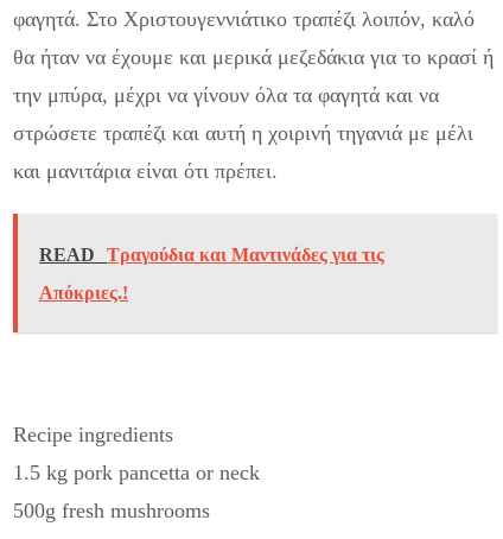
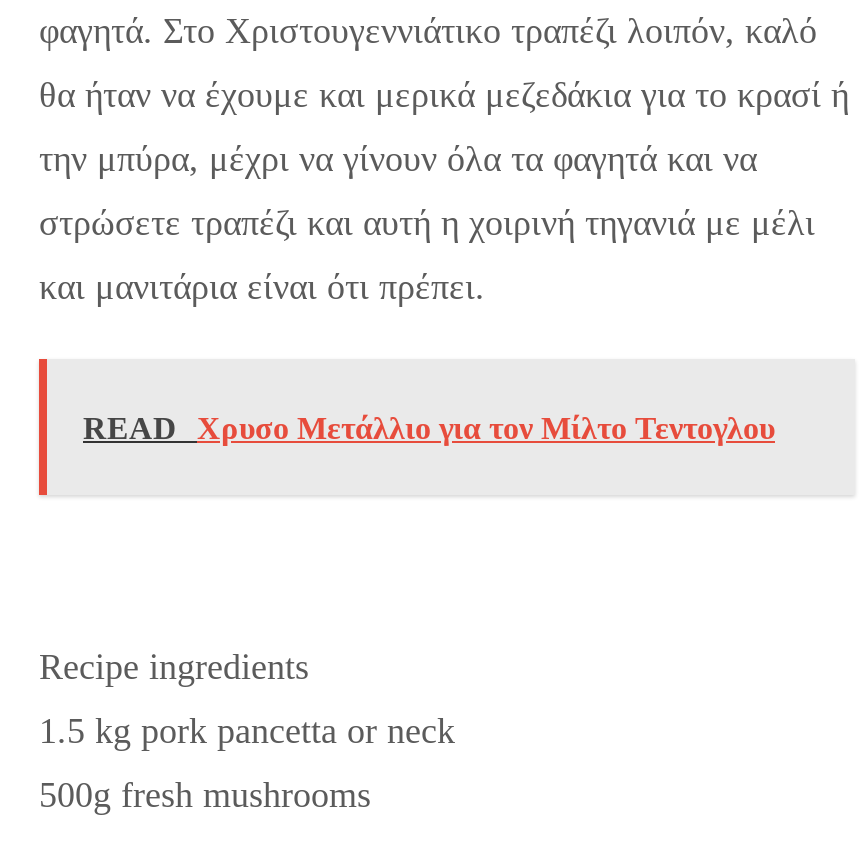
[39,245,384,303] READ Τραγούδια και Μαντινάδες για τις | Απόκριες.! -> [83,411,775,445] READ Χρυσο Μετάλλιο για τον Μίλτο Τεντογλου

